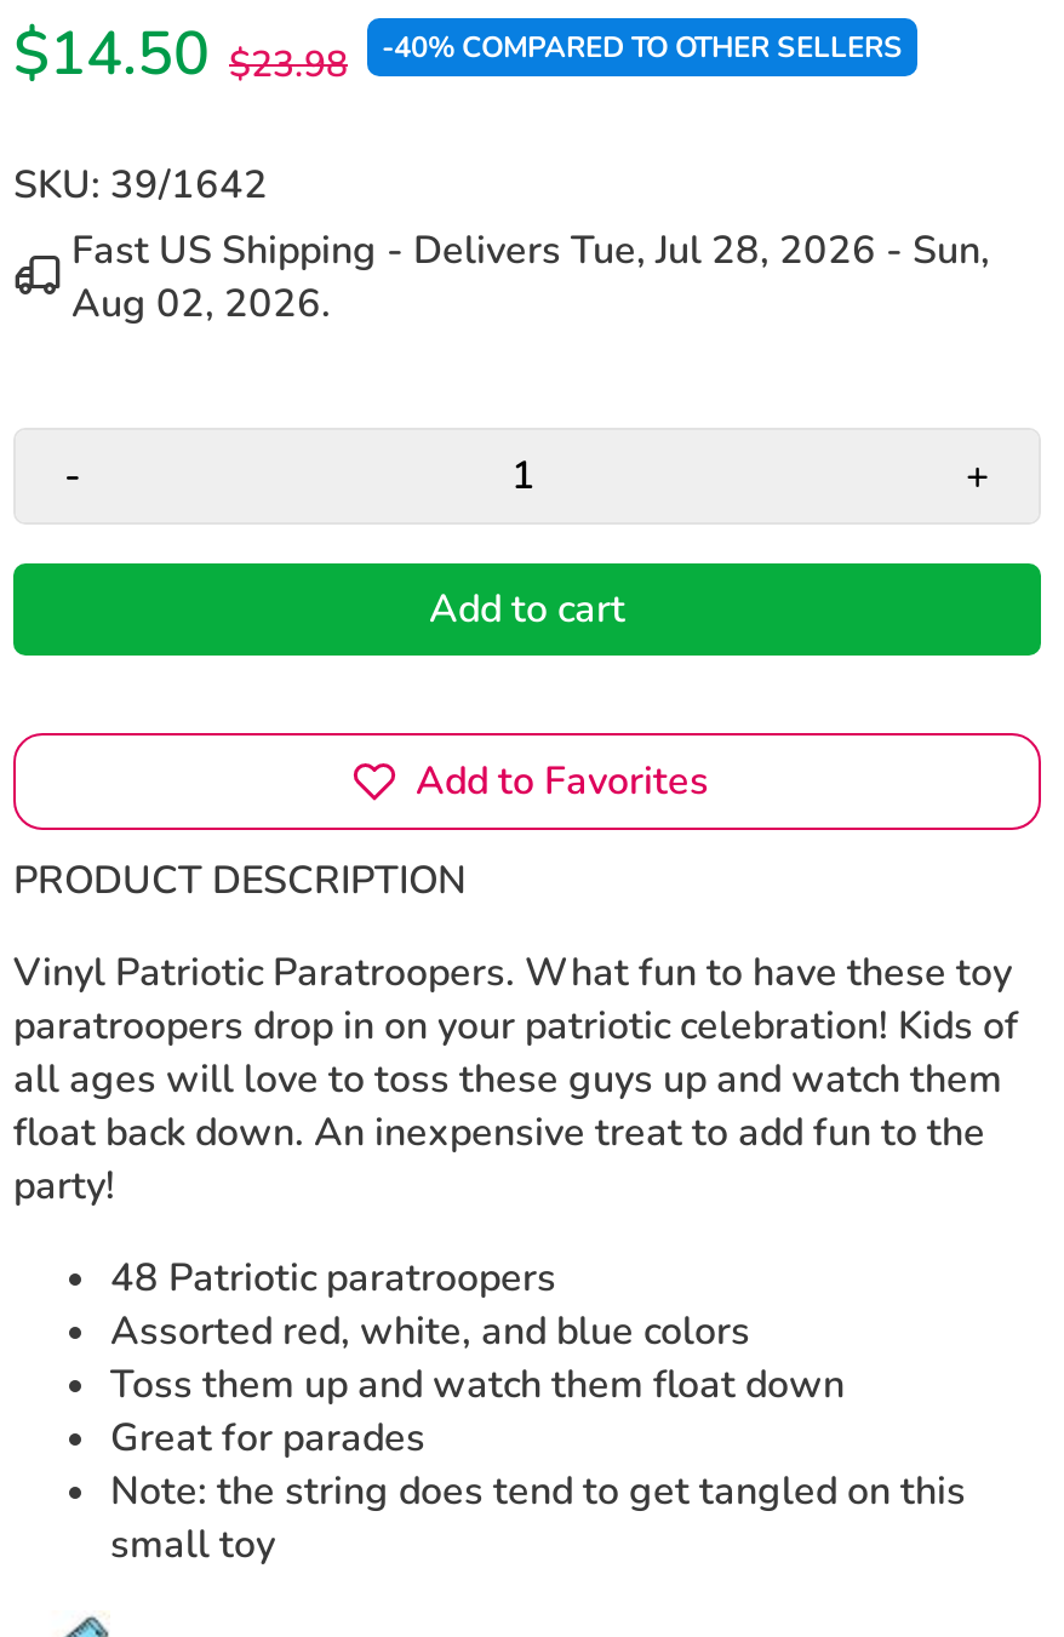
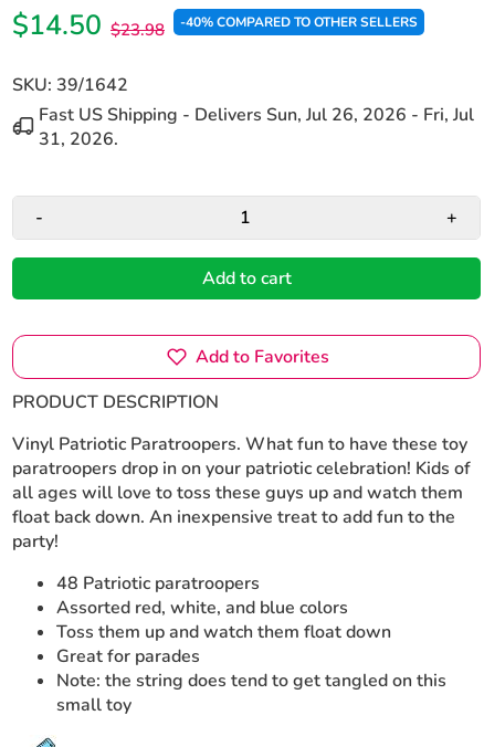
[71,224,990,330] Fast US Shipping - Delivers Tue, Jul 28, 2026 - Sun, | Aug 02, 2026. -> [39,103,474,151] Fast US Shipping - Delivers Sun, Jul 26, 2026 - Fri, Jul | 31, 2026.

